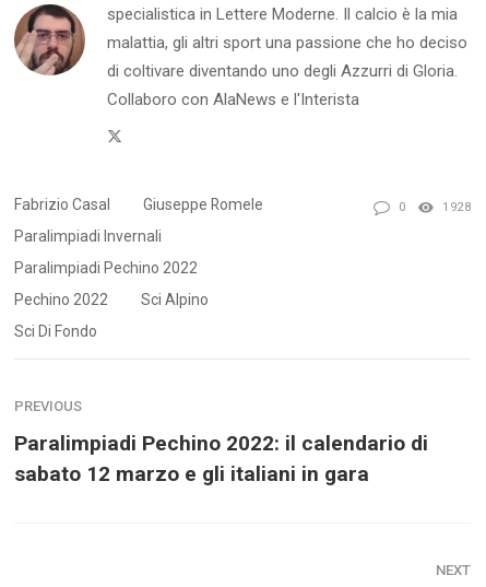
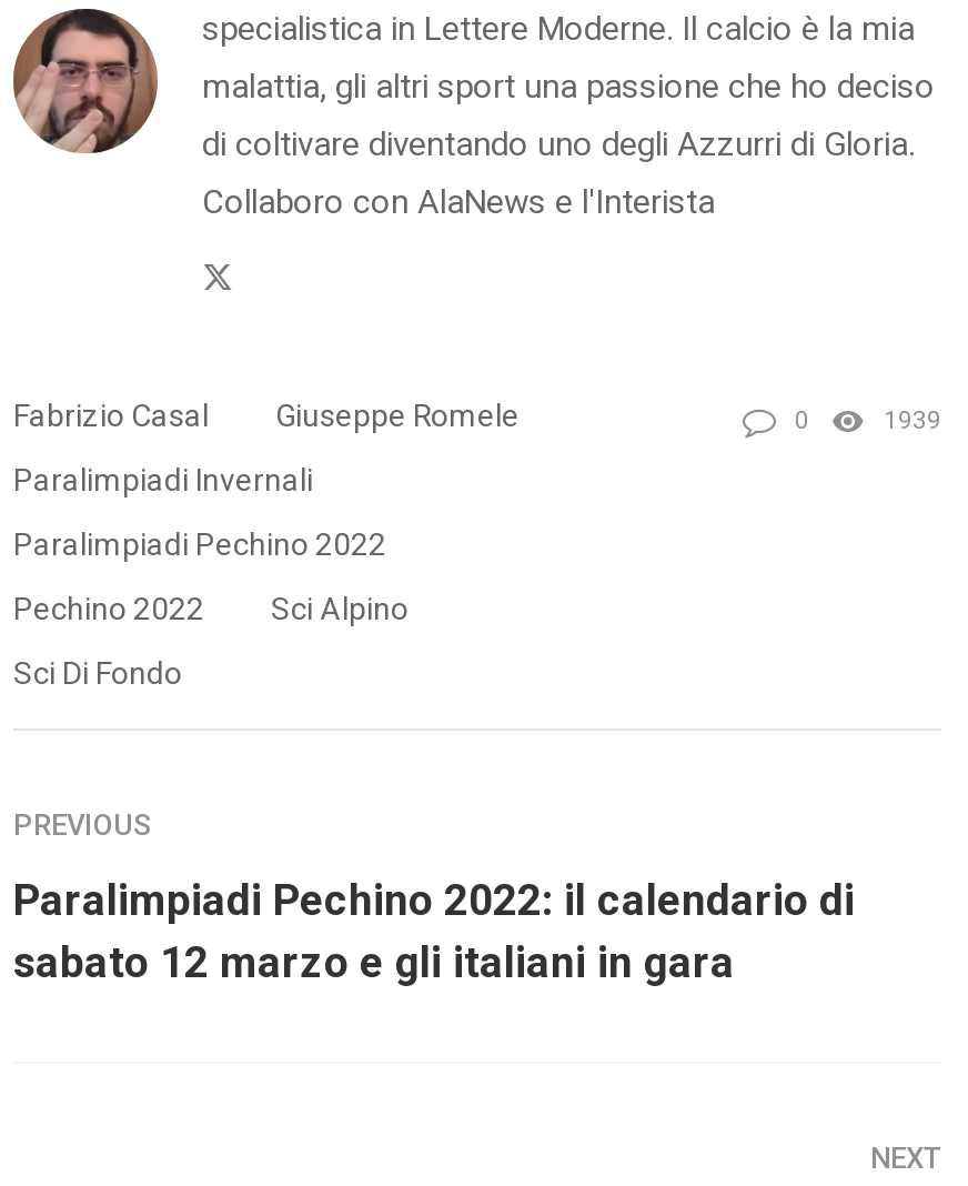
[442,200,471,214] 1928 -> [884,406,941,435] 1939

